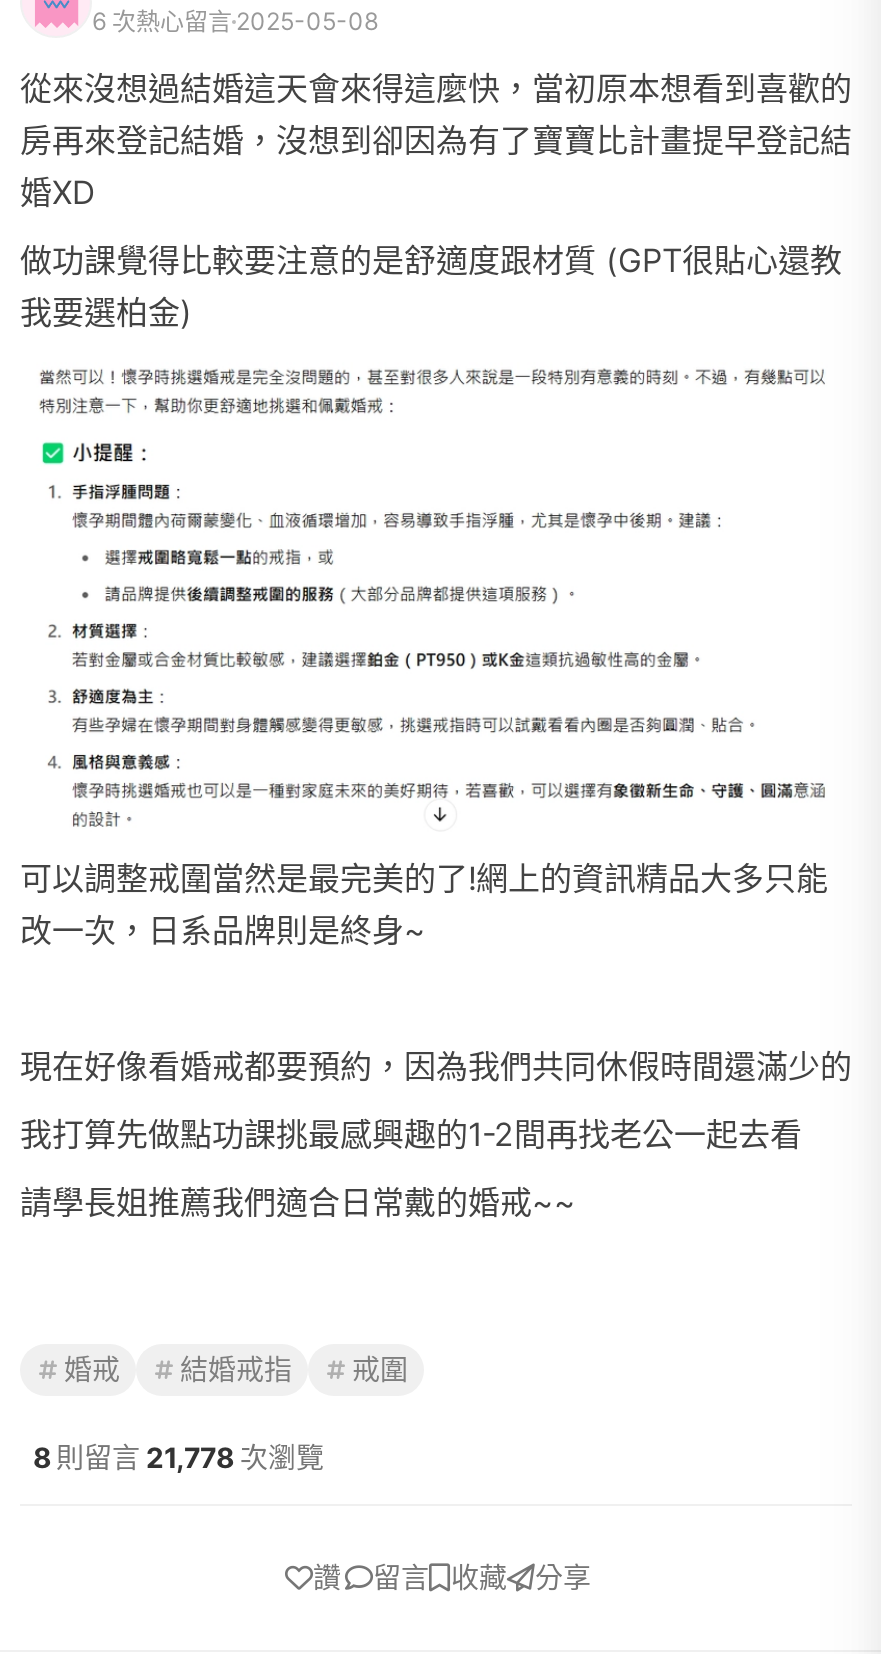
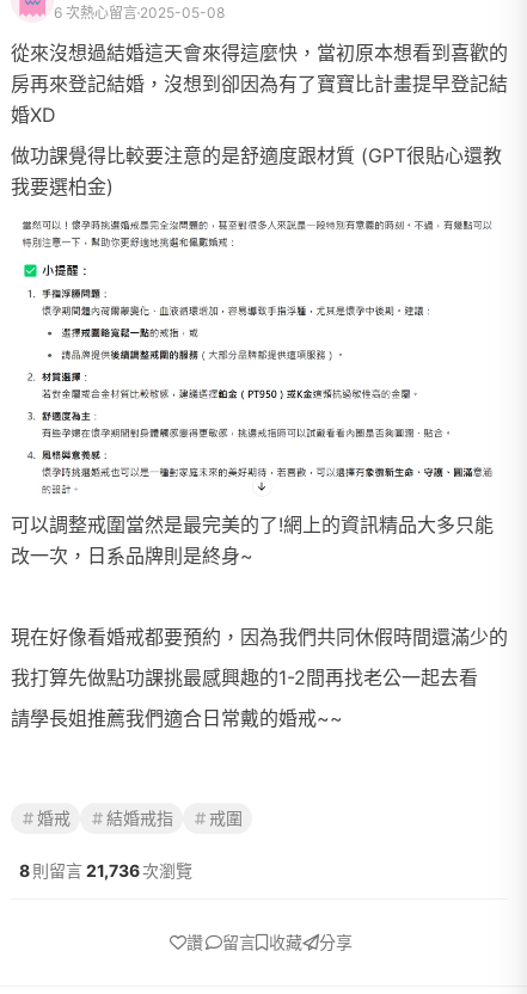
[33,1441,324,1475] 8 則留言 21,778 次瀏覽 -> [19,861,192,881] 8 則留言 21,736 次瀏覽

